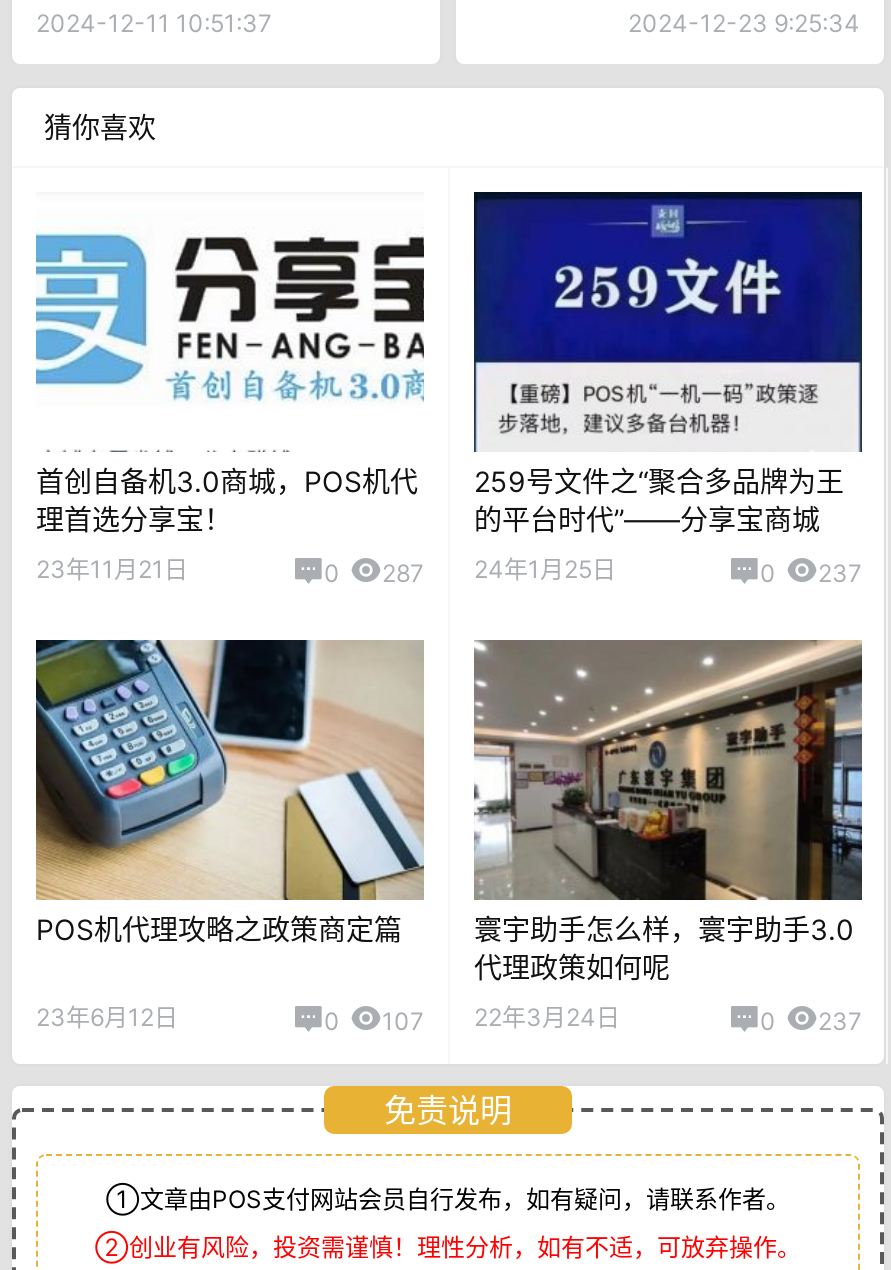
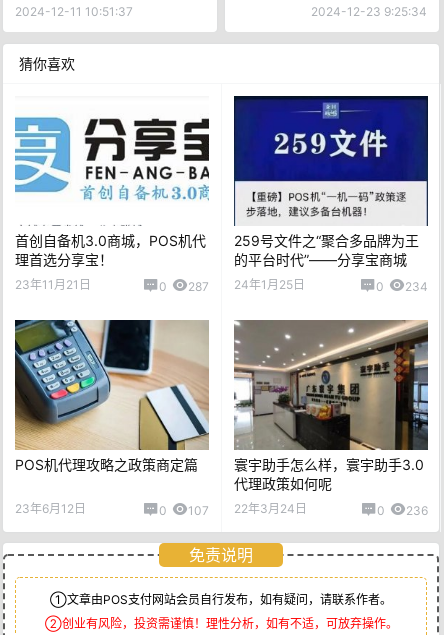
[818,557,862,587] 237 -> [405,279,428,294] 234
[818,1005,862,1035] 237 -> [406,503,428,518] 236

